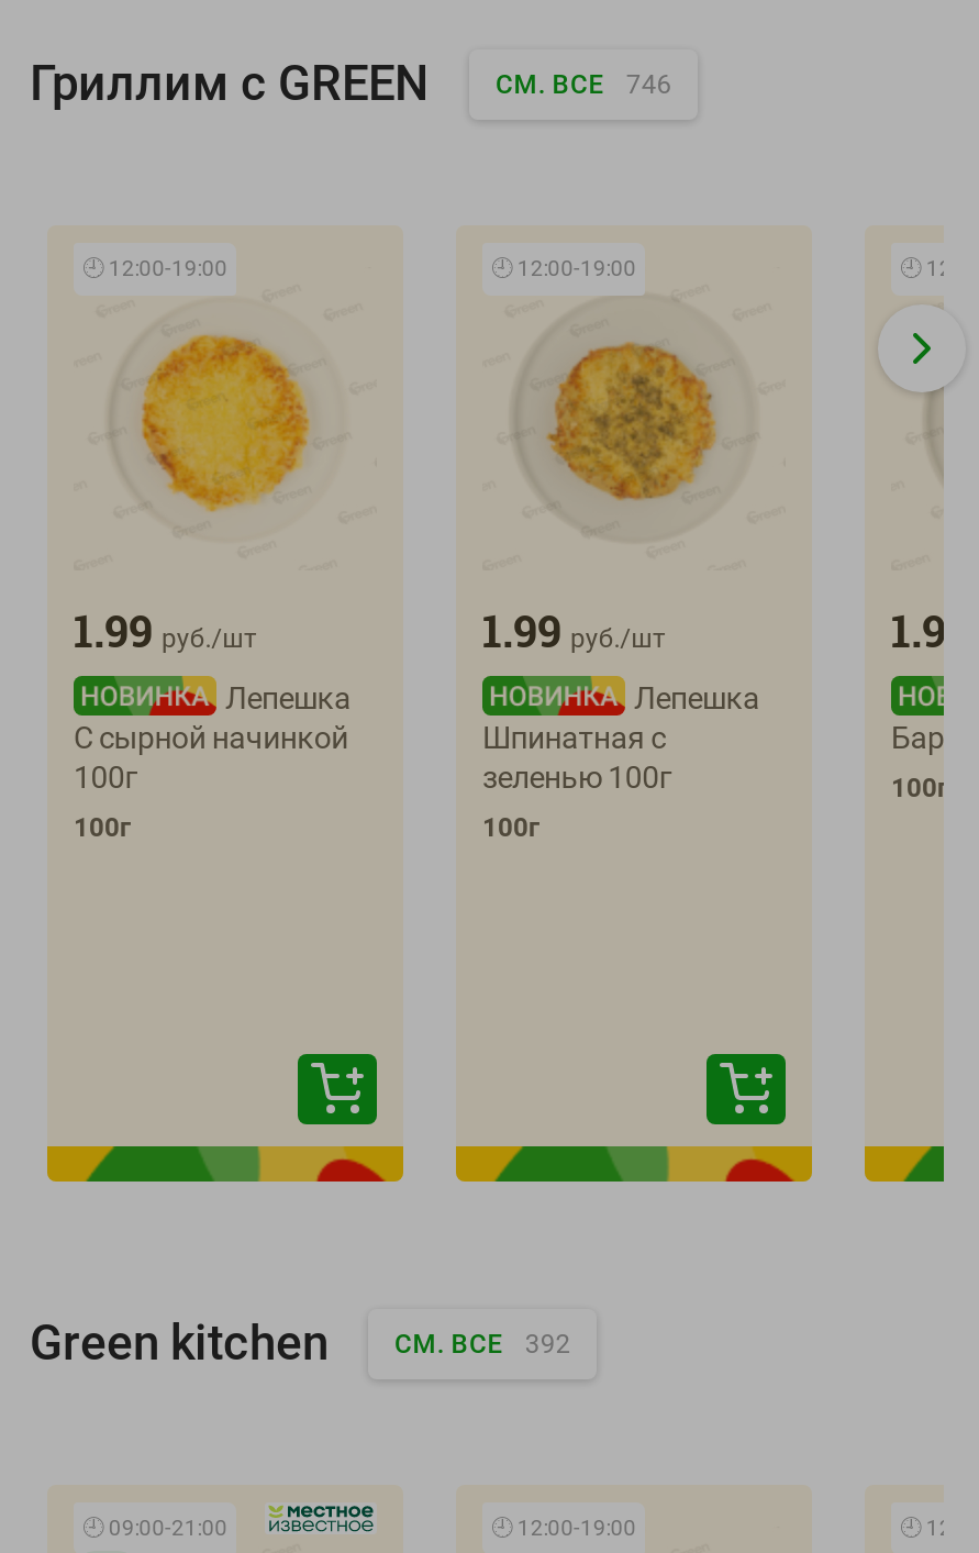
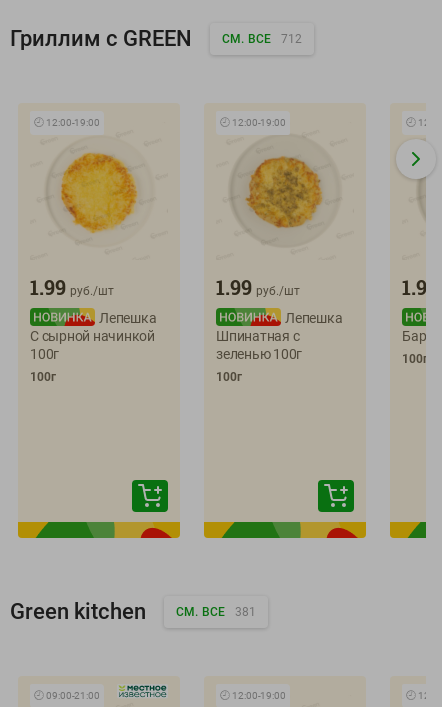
[496,69,672,100] СМ. ВСЕ 746 -> [222,32,302,46] СМ. ВСЕ 712
[394,1329,571,1360] СМ. ВСЕ 392 -> [176,605,256,619] СМ. ВСЕ 381

